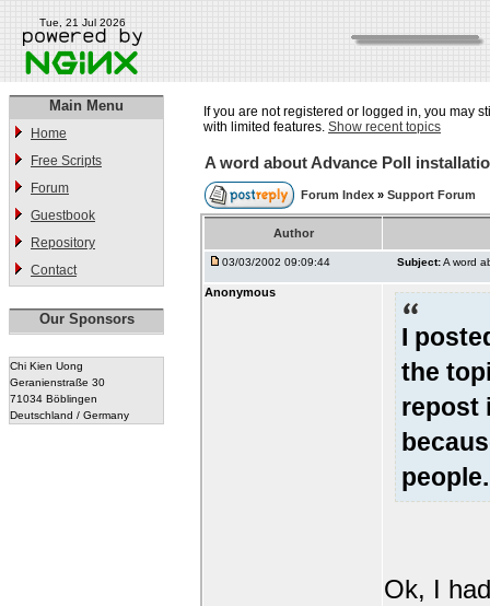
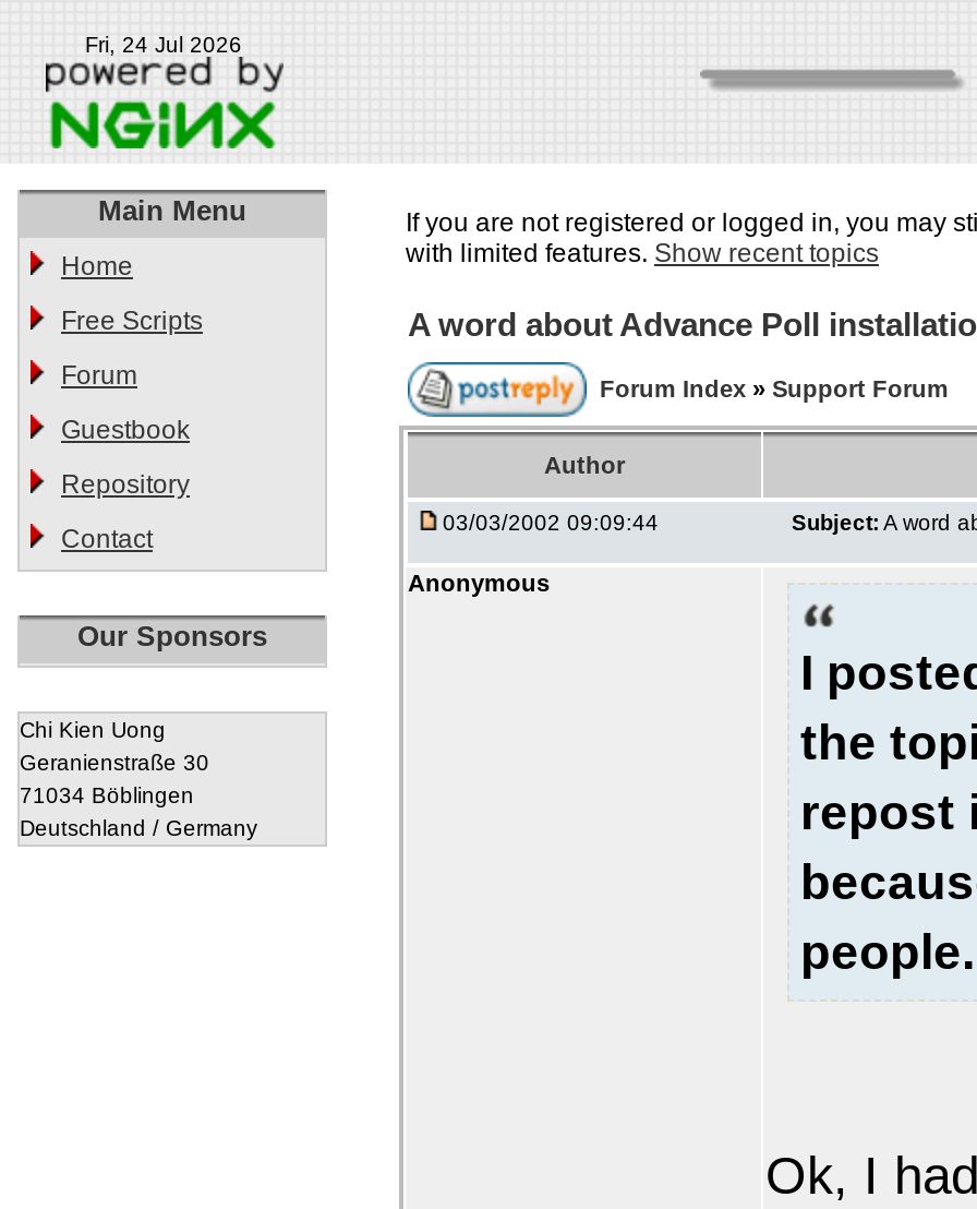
[39,16,125,28] Tue, 21 Jul 2026 -> [85,33,242,57] Fri, 24 Jul 2026

